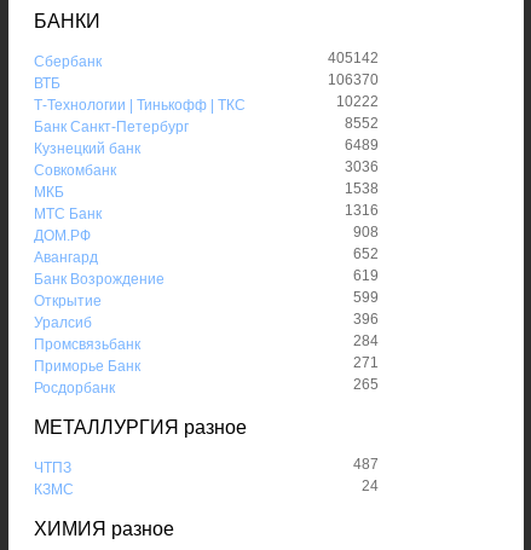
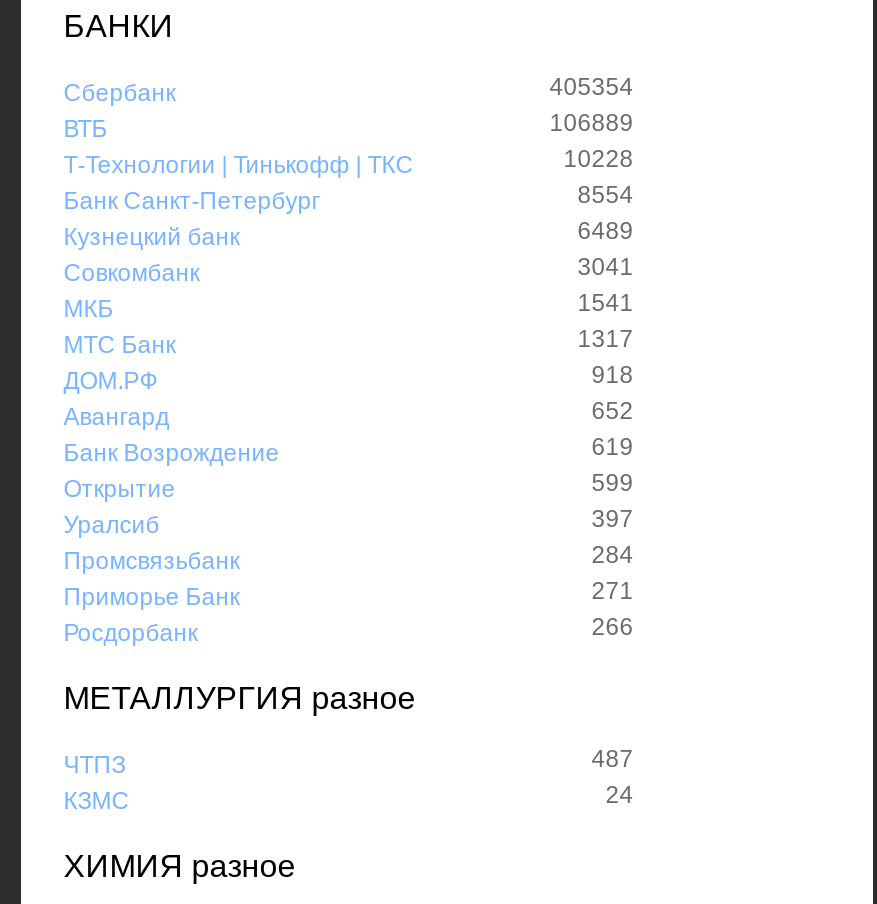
[328,49,382,66] 405142 -> [549,73,639,101] 405354
[328,71,382,88] 106370 -> [549,109,639,137] 106889
[337,93,382,110] 10222 -> [563,145,639,173] 10228
[345,115,382,132] 8552 -> [577,181,639,209] 8554
[345,158,382,175] 3036 -> [577,253,639,281] 3041
[345,180,382,197] 1538 -> [577,289,639,317] 1541
[345,202,382,219] 1316 -> [577,325,639,353] 1317
[353,224,382,240] 908 -> [591,361,639,389] 918
[353,311,382,327] 396 -> [591,505,639,533] 397
[353,376,382,393] 265 -> [591,613,639,641] 266

